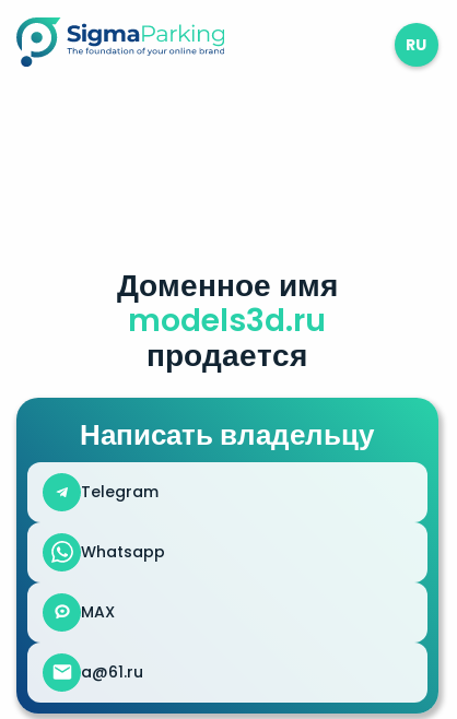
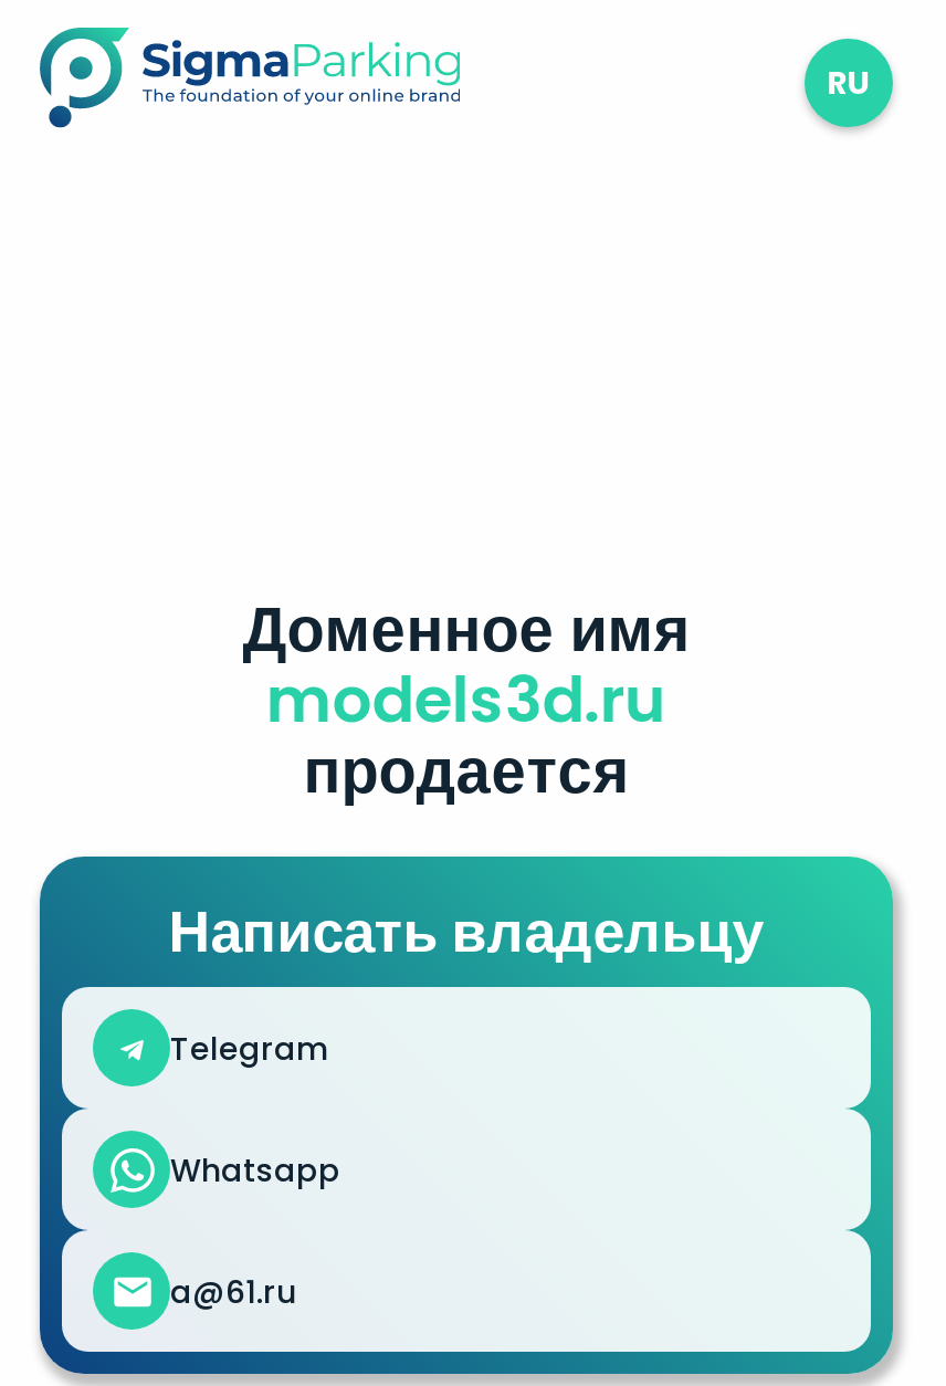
moved [80,263,374,563] -> [169,585,763,1191]: Доменное имя | models3d.ru | продается | Написать владельцу | Telegram | Whatsapp
[81,601,115,623] MAX -> none

